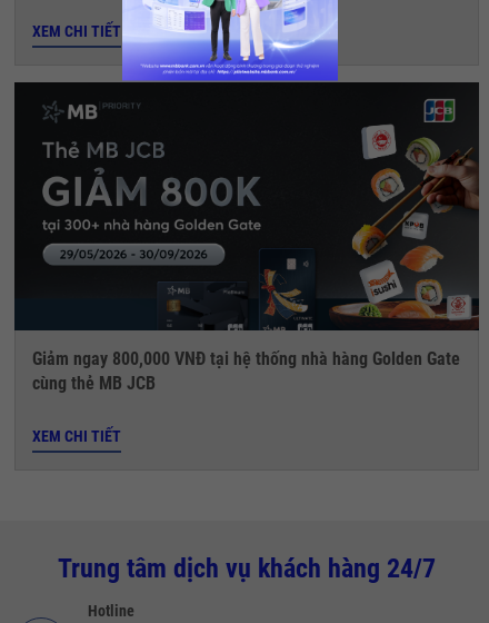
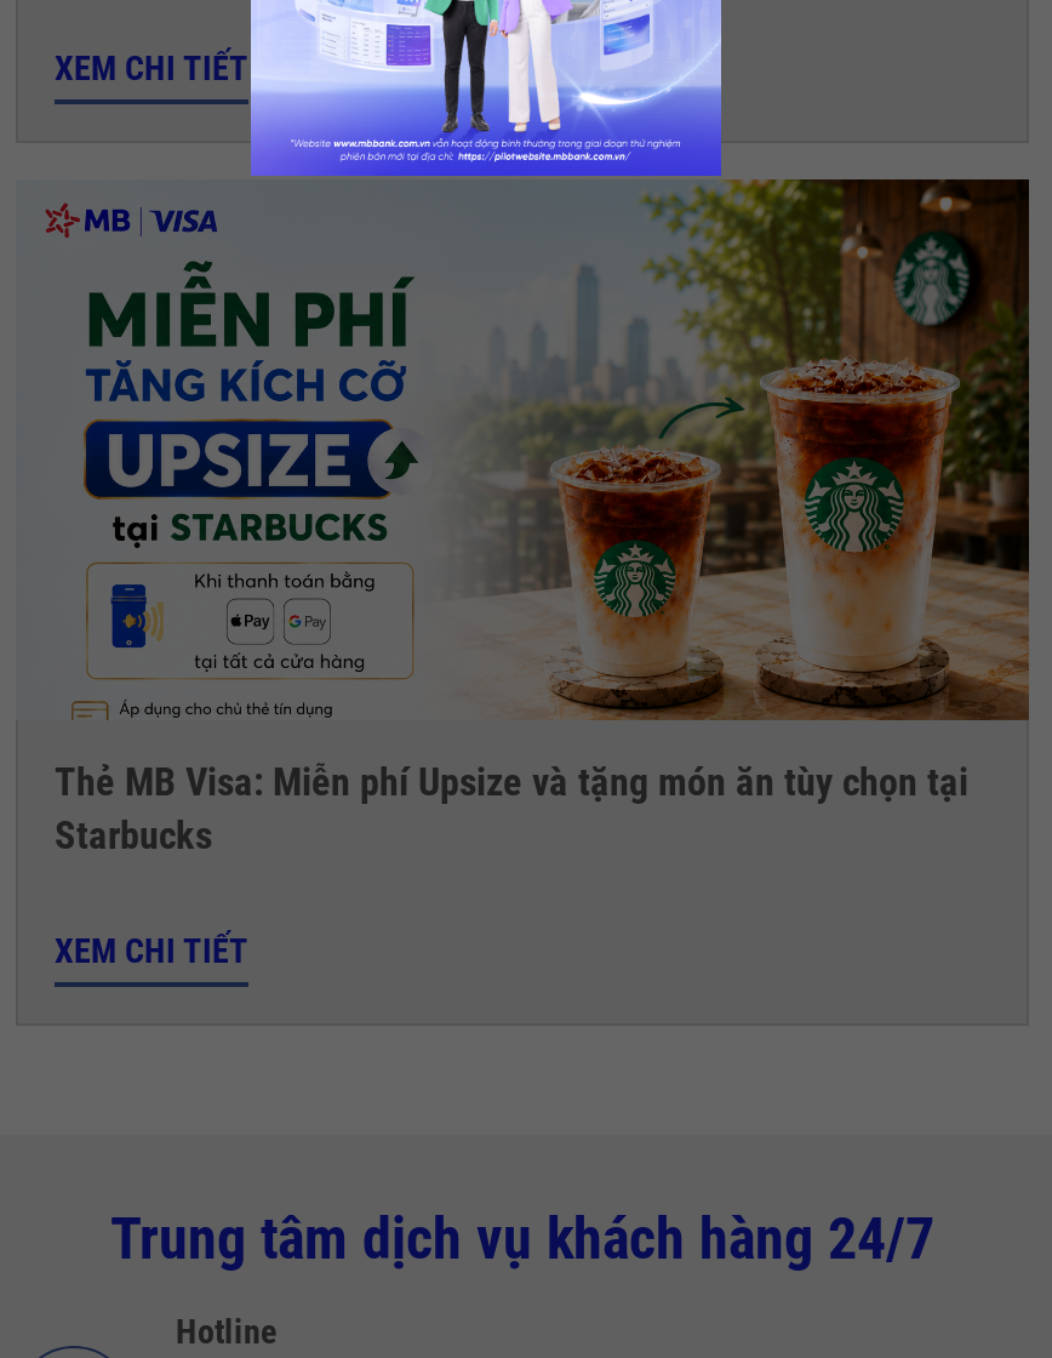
[14,82,479,394] [image] | Giảm ngay 800,000 VNĐ tại hệ thống nhà hàng Golden Gate | cùng thẻ MB JCB -> [18,179,1029,858] [image] | Thẻ MB Visa: Miễn phí Upsize và tặng món ăn tùy chọn tại | Starbucks

